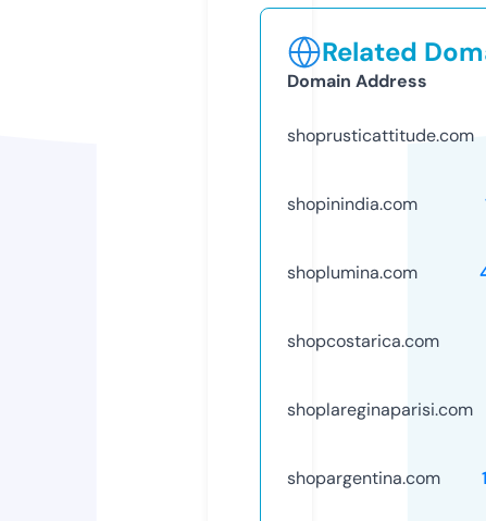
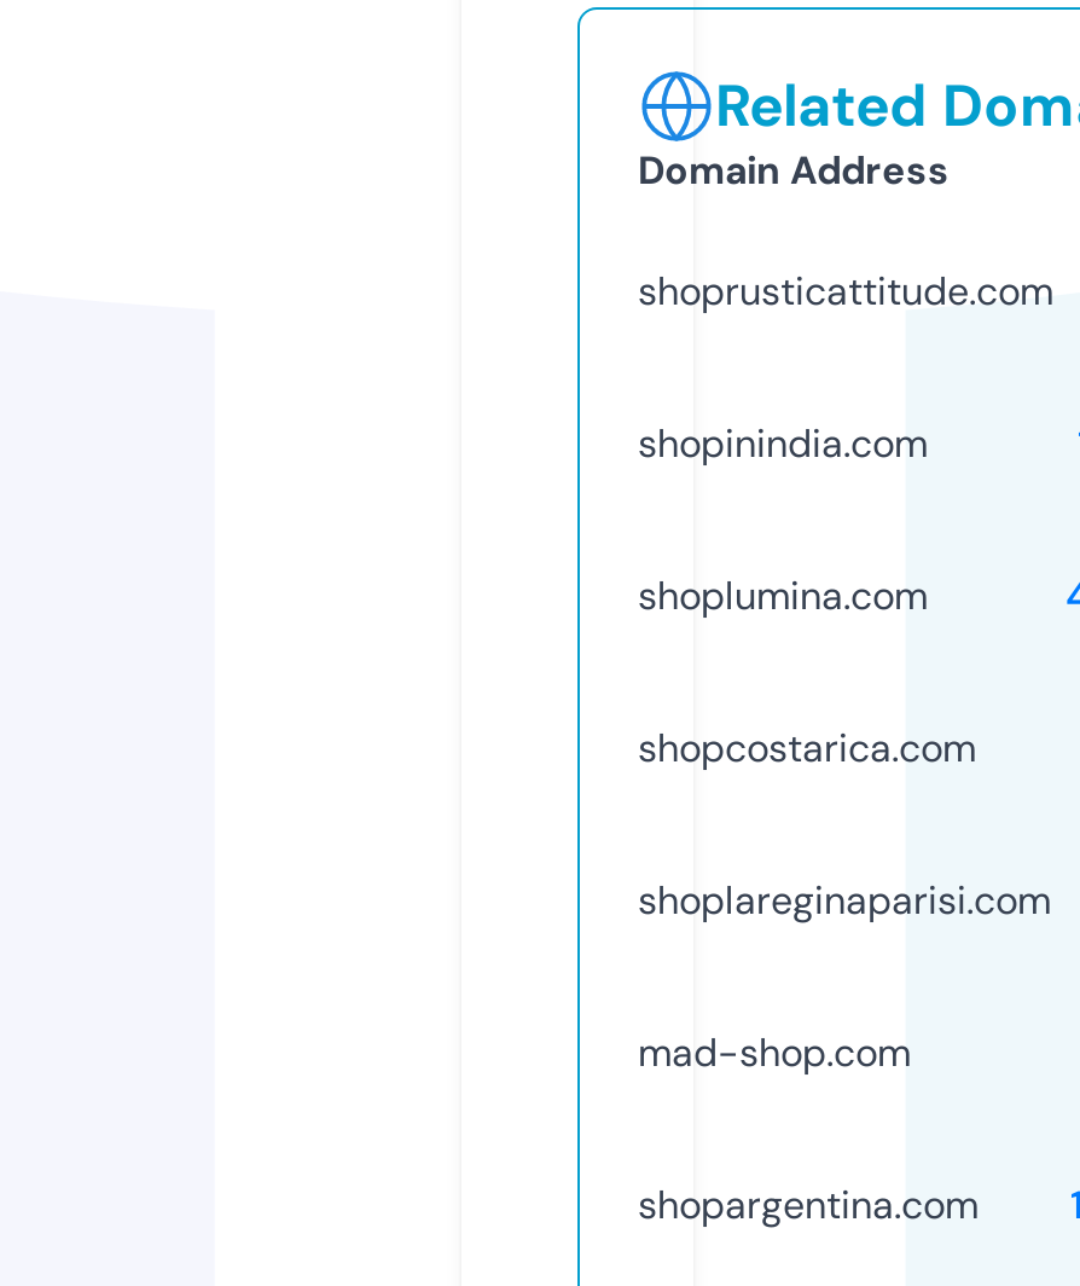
none -> [638,1027,911,1078] mad-shop.com

